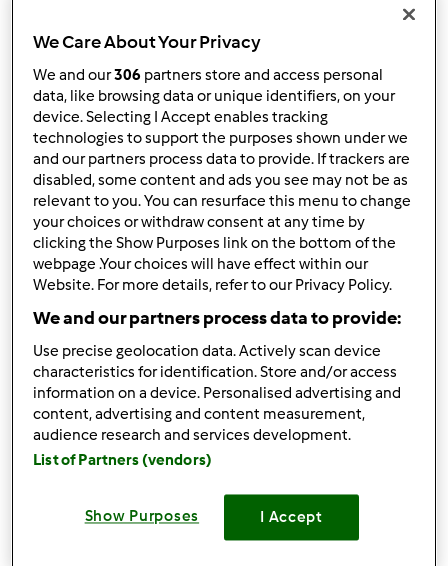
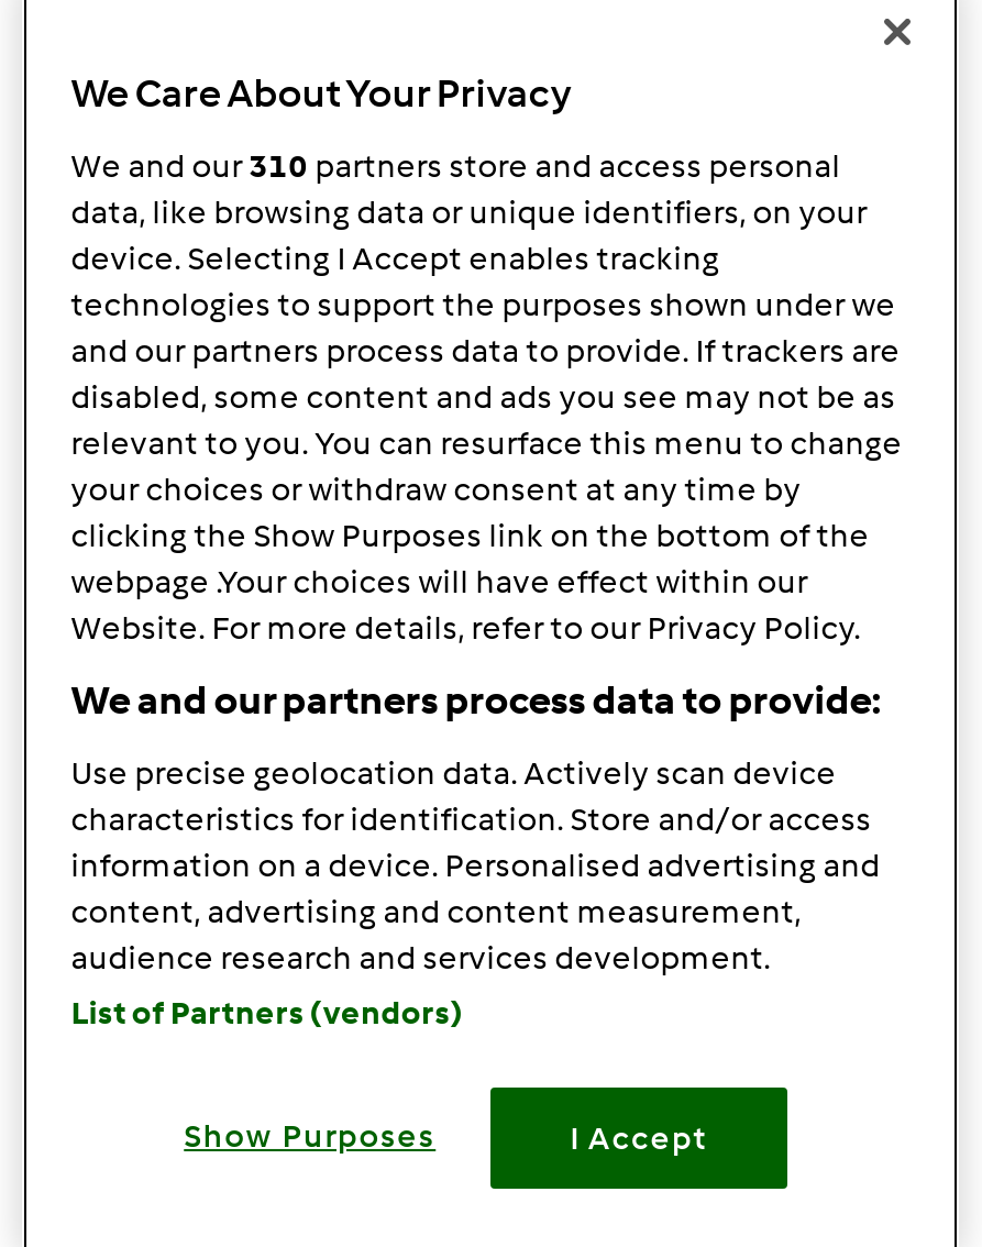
[33,66,383,84] We and our306 partners store and access personal -> [71,146,841,186] We and our310 partners store and access personal

